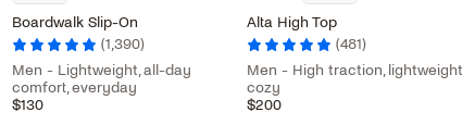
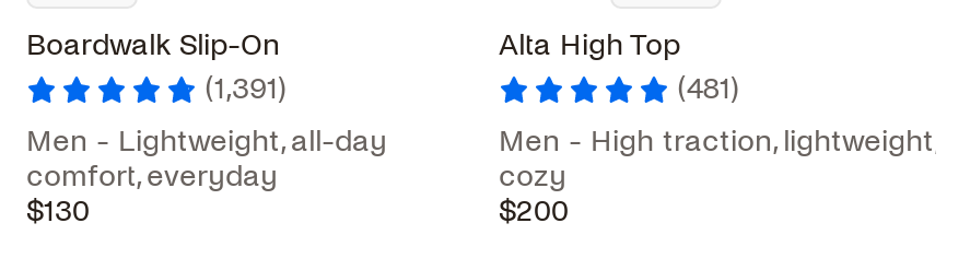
[101,36,145,52] (1,390) -> [206,72,287,105] (1,391)

